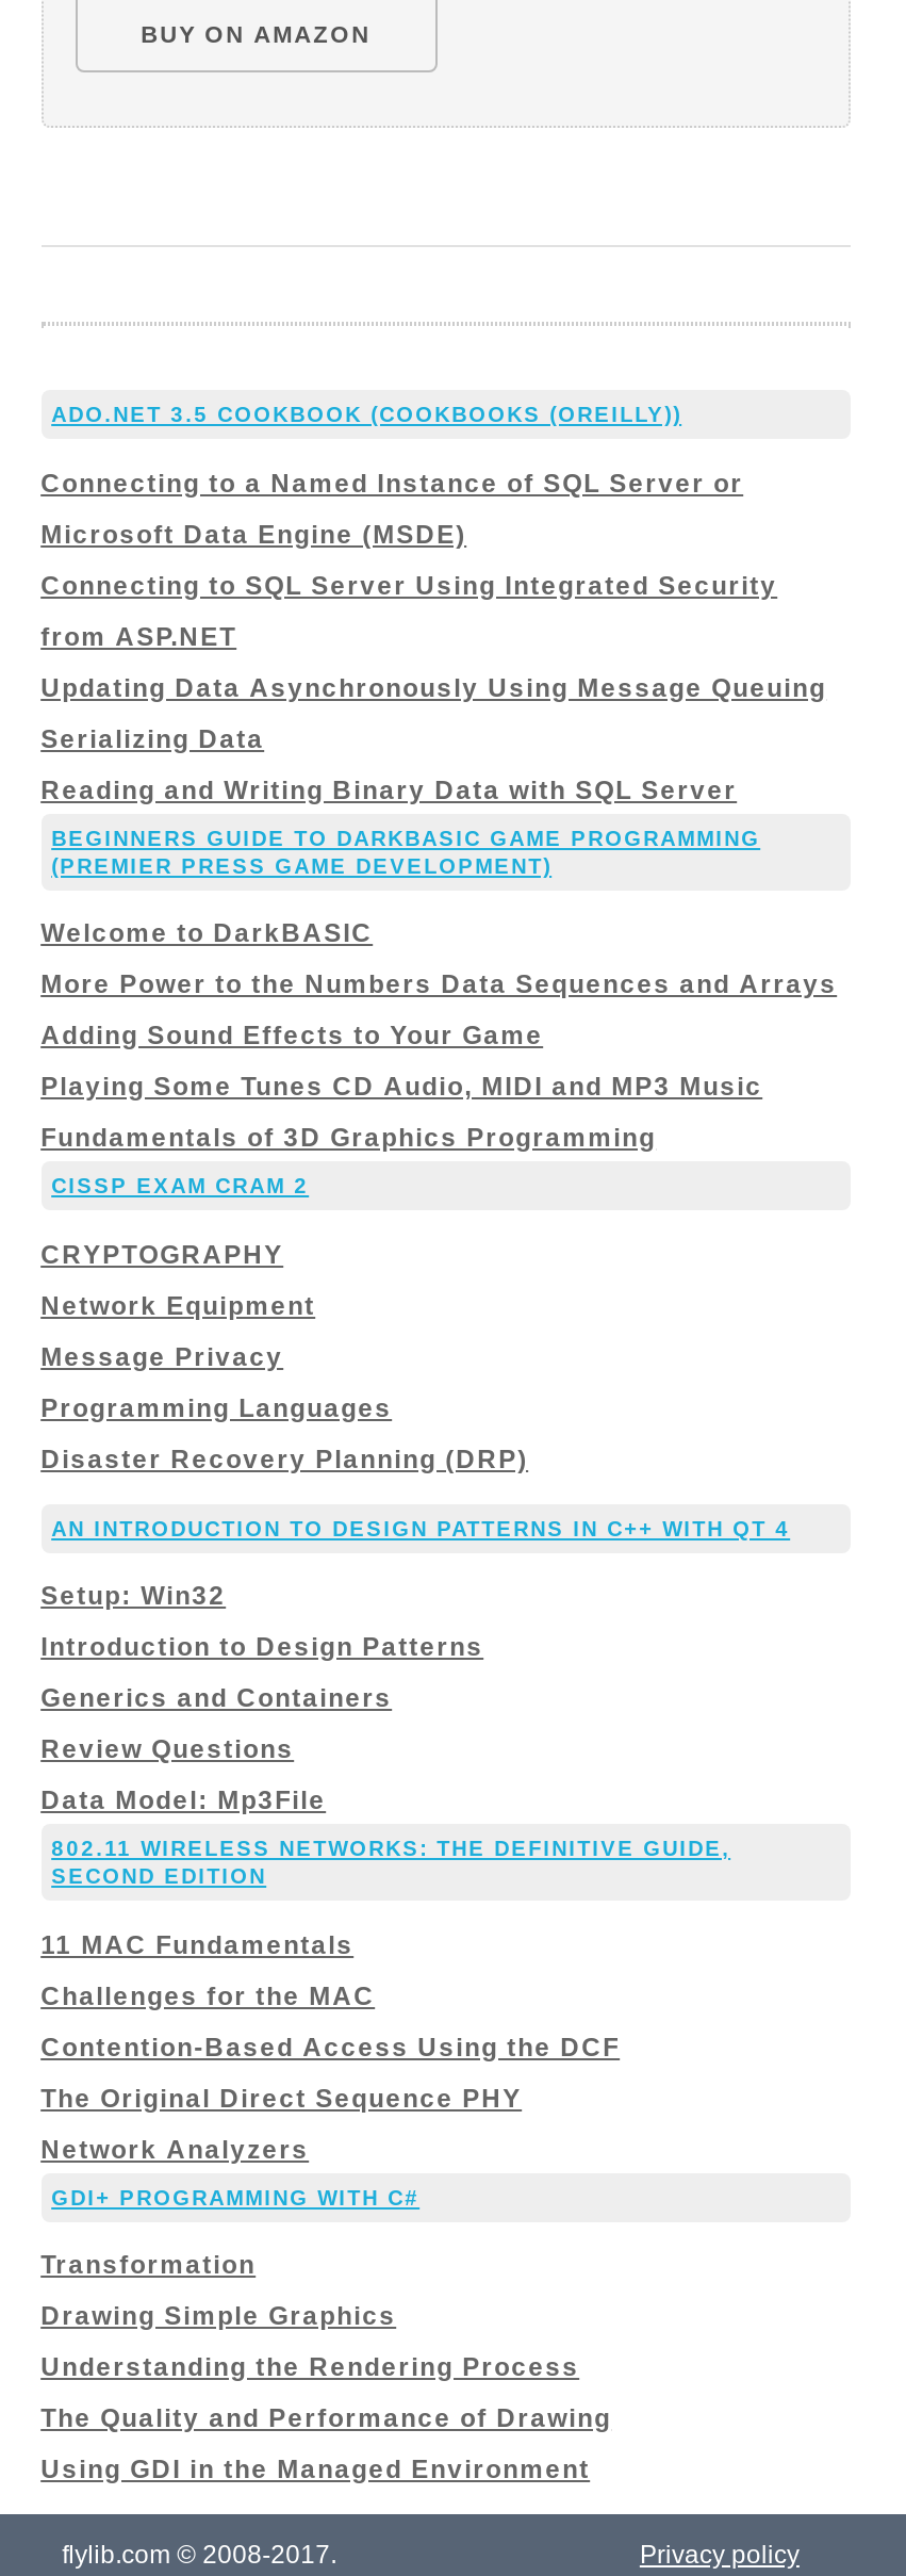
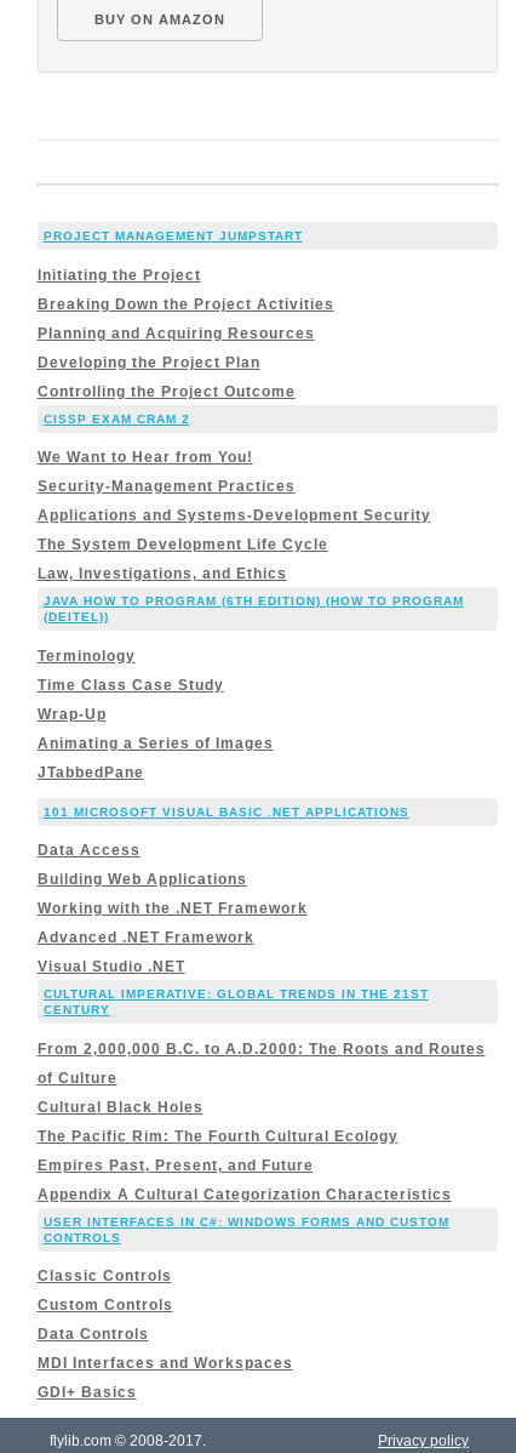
[41,403,837,1153] ADO.NET 3.5 COOKBOOK (COOKBOOKS (OREILLY)) | Connecting to a Named Instance of SQL Server or | Microsoft Data Engine (MSDE) | Connecting to SQL Server Using Integrated Security | from ASP.NET | Updating Data Asynchronously Using Message Queuing | Serializing Data | Reading and Writing Binary Data with SQL Server | BEGINNERS GUIDE TO DARKBASIC GAME PROGRAMMING | (PREMIER PRESS GAME DEVELOPMENT) | Welcome to DarkBASIC | More Power to the Numbers Data Sequences and Arrays | Adding Sound Effects to Your Game | Playing Some Tunes CD Audio, MIDI and MP3 Music | Fundamentals of 3D Graphics Programming -> [37,230,334,400] PROJECT MANAGEMENT JUMPSTART | Initiating the Project | Breaking Down the Project Activities | Planning and Acquiring Resources | Developing the Project Plan | Controlling the Project Outcome
moved [51,1175,309,1198] -> [43,412,190,425]: CISSP EXAM CRAM 2
[41,1240,790,2485] CRYPTOGRAPHY | Network Equipment | Message Privacy | Programming Languages | Disaster Recovery Planning (DRP) | AN INTRODUCTION TO DESIGN PATTERNS IN C++ WITH QT 4 | Setup: Win32 | Introduction to Design Patterns | Generics and Containers | Review Questions | Data Model: Mp3File | 802.11 WIRELESS NETWORKS: THE DEFINITIVE GUIDE, | SECOND EDITION | 11 MAC Fundamentals | Challenges for the MAC | Contention-Based Access Using the DCF | The Original Direct Sequence PHY | Network Analyzers | GDI+ PROGRAMMING WITH C# | Transformation | Drawing Simple Graphics | Understanding the Rendering Process | The Quality and Performance of Drawing | Using GDI in the Managed Environment -> [37,449,485,1401] We Want to Hear from You! | Security-Management Practices | Applications and Systems-Development Security | The System Development Life Cycle | Law, Investigations, and Ethics | JAVA HOW TO PROGRAM (6TH EDITION) (HOW TO PROGRAM | (DEITEL)) | Terminology | Time Class Case Study | Wrap-Up | Animating a Series of Images | JTabbedPane | 101 MICROSOFT VISUAL BASIC .NET APPLICATIONS | Data Access | Building Web Applications | Working with the .NET Framework | Advanced .NET Framework | Visual Studio .NET | CULTURAL IMPERATIVE: GLOBAL TRENDS IN THE 21ST | CENTURY | From 2,000,000 B.C. to A.D.2000: The Roots and Routes | of Culture | Cultural Black Holes | The Pacific Rim: The Fourth Cultural Ecology | Empires Past, Present, and Future | Appendix A Cultural Categorization Characteristics | USER INTERFACES IN C#: WINDOWS FORMS AND CUSTOM | CONTROLS | Classic Controls | Custom Controls | Data Controls | MDI Interfaces and Workspaces | GDI+ Basics

